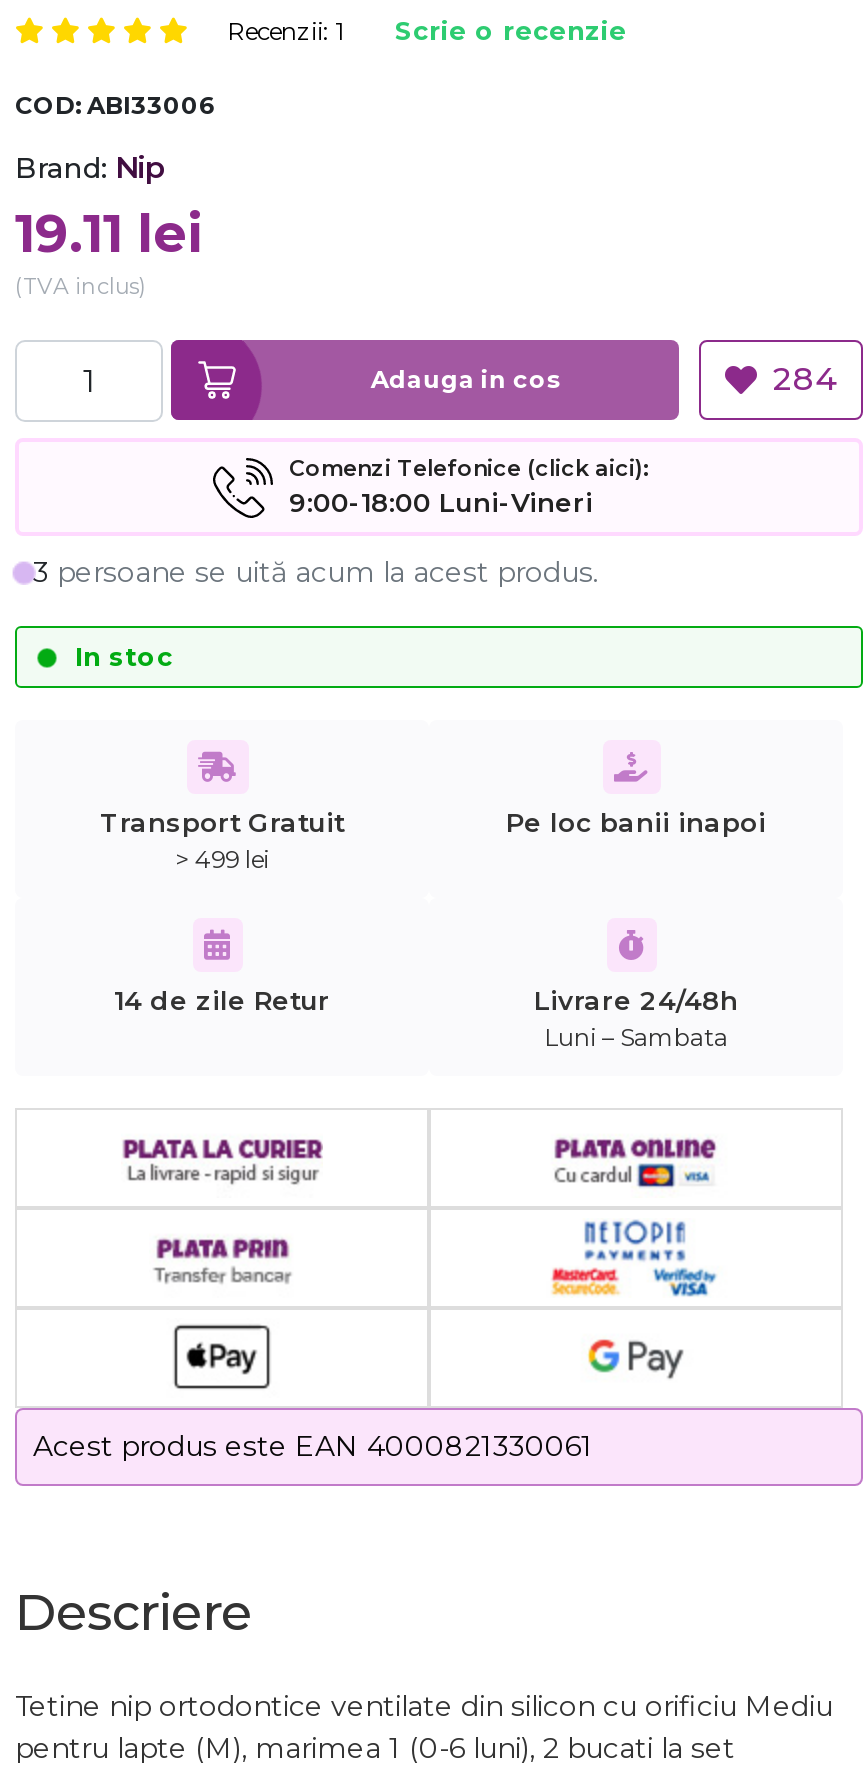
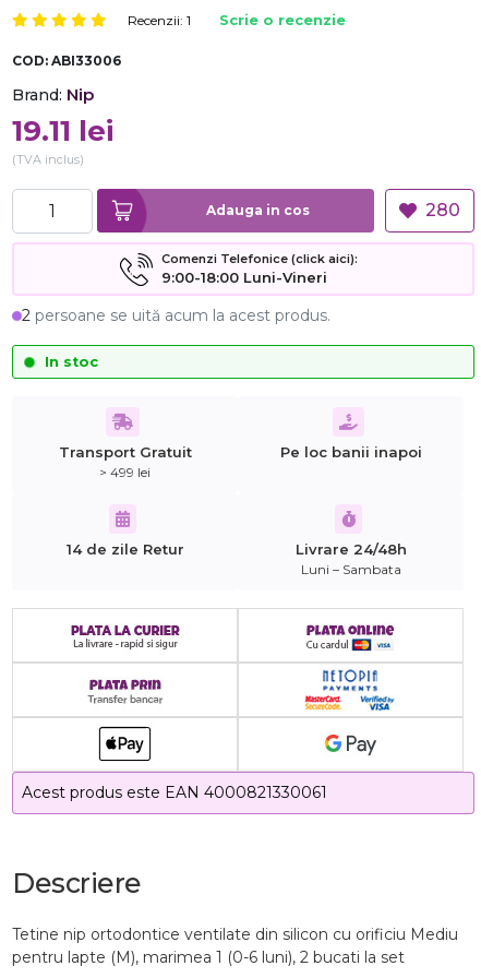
[773,360,837,398] 284 -> [425,200,460,220] 280
[33,554,599,590] 3 persoane se uită acum la acest produs. -> [22,306,330,325] 2 persoane se uită acum la acest produs.

